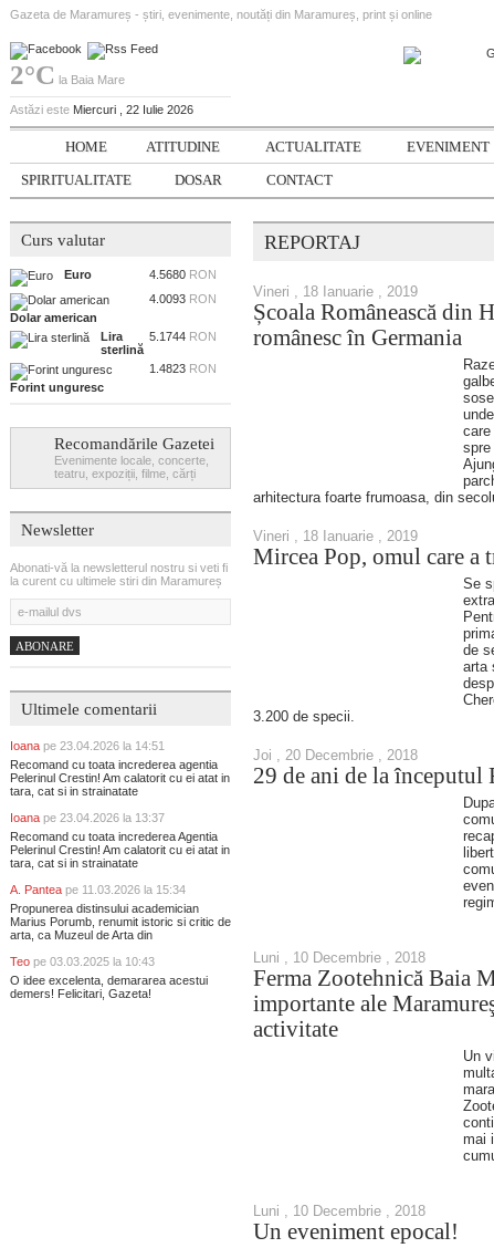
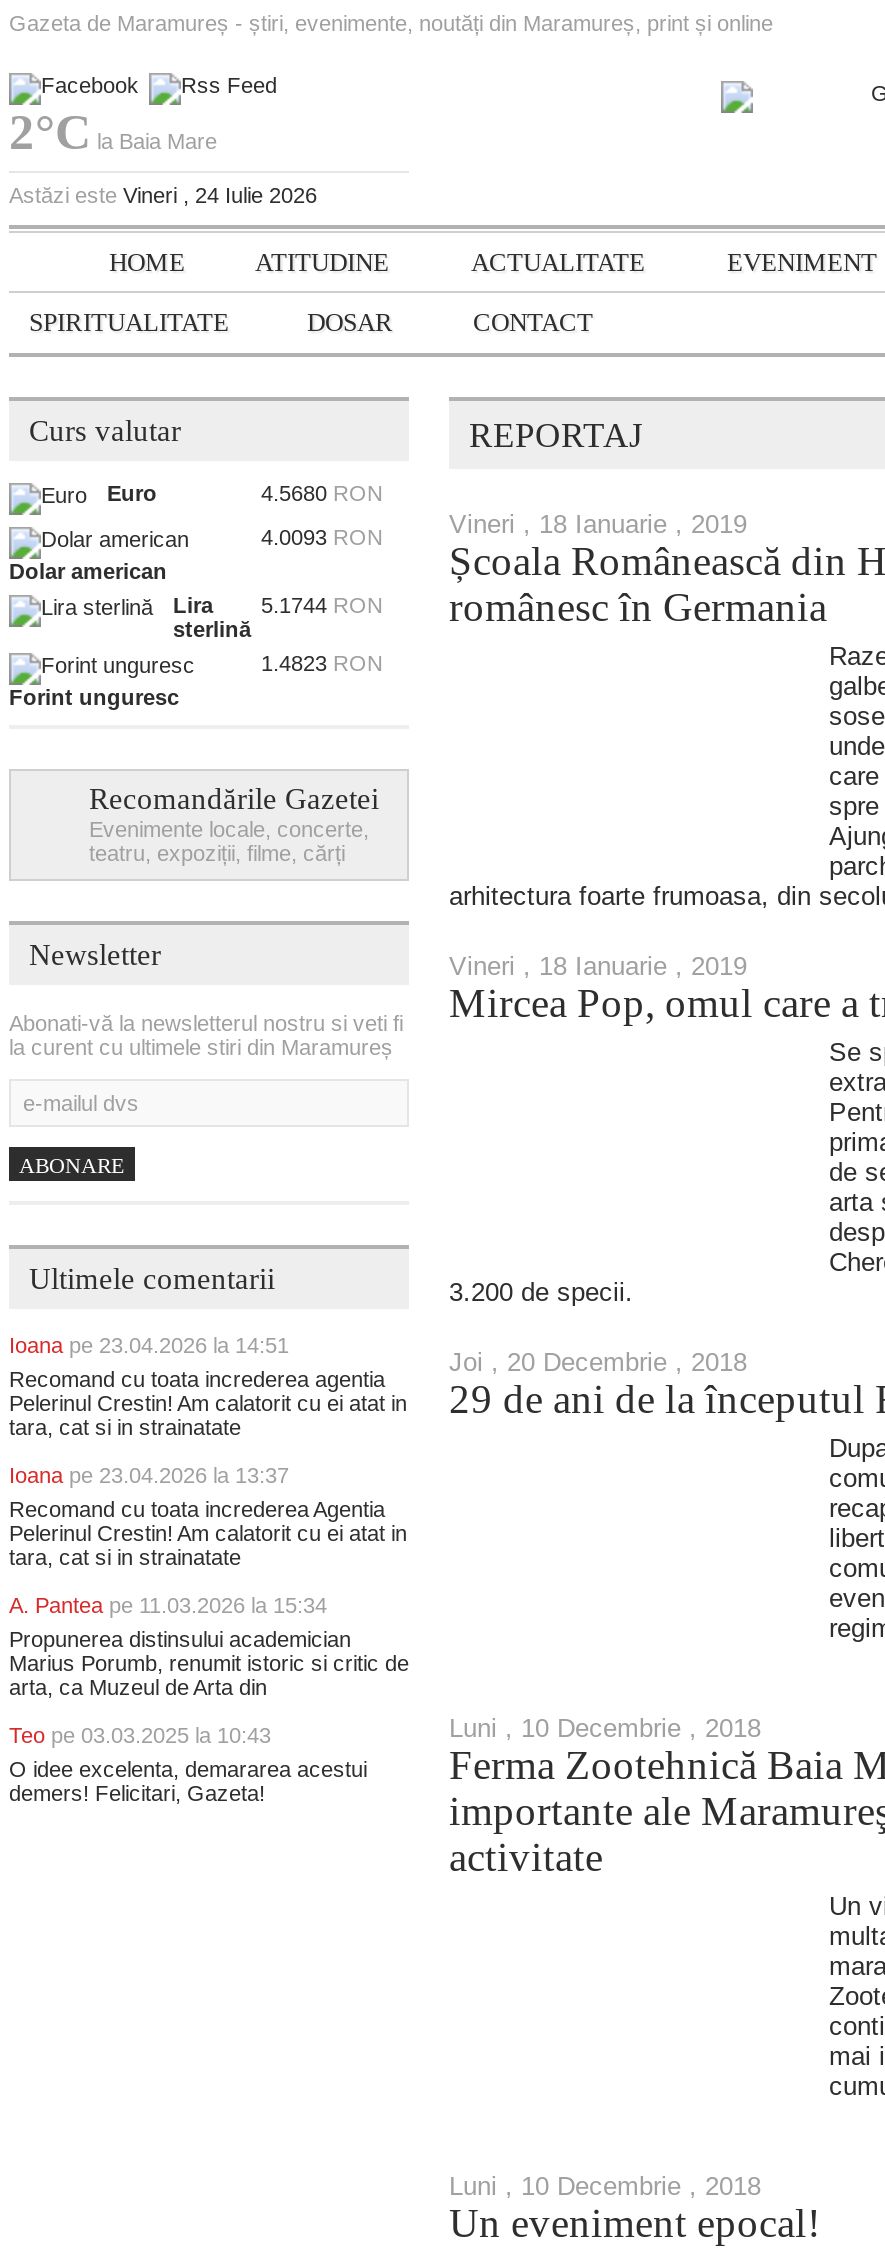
[10,103,193,116] Astăzi este Miercuri , 22 Iulie 2026 -> [9,183,317,207] Astăzi este Vineri , 24 Iulie 2026

